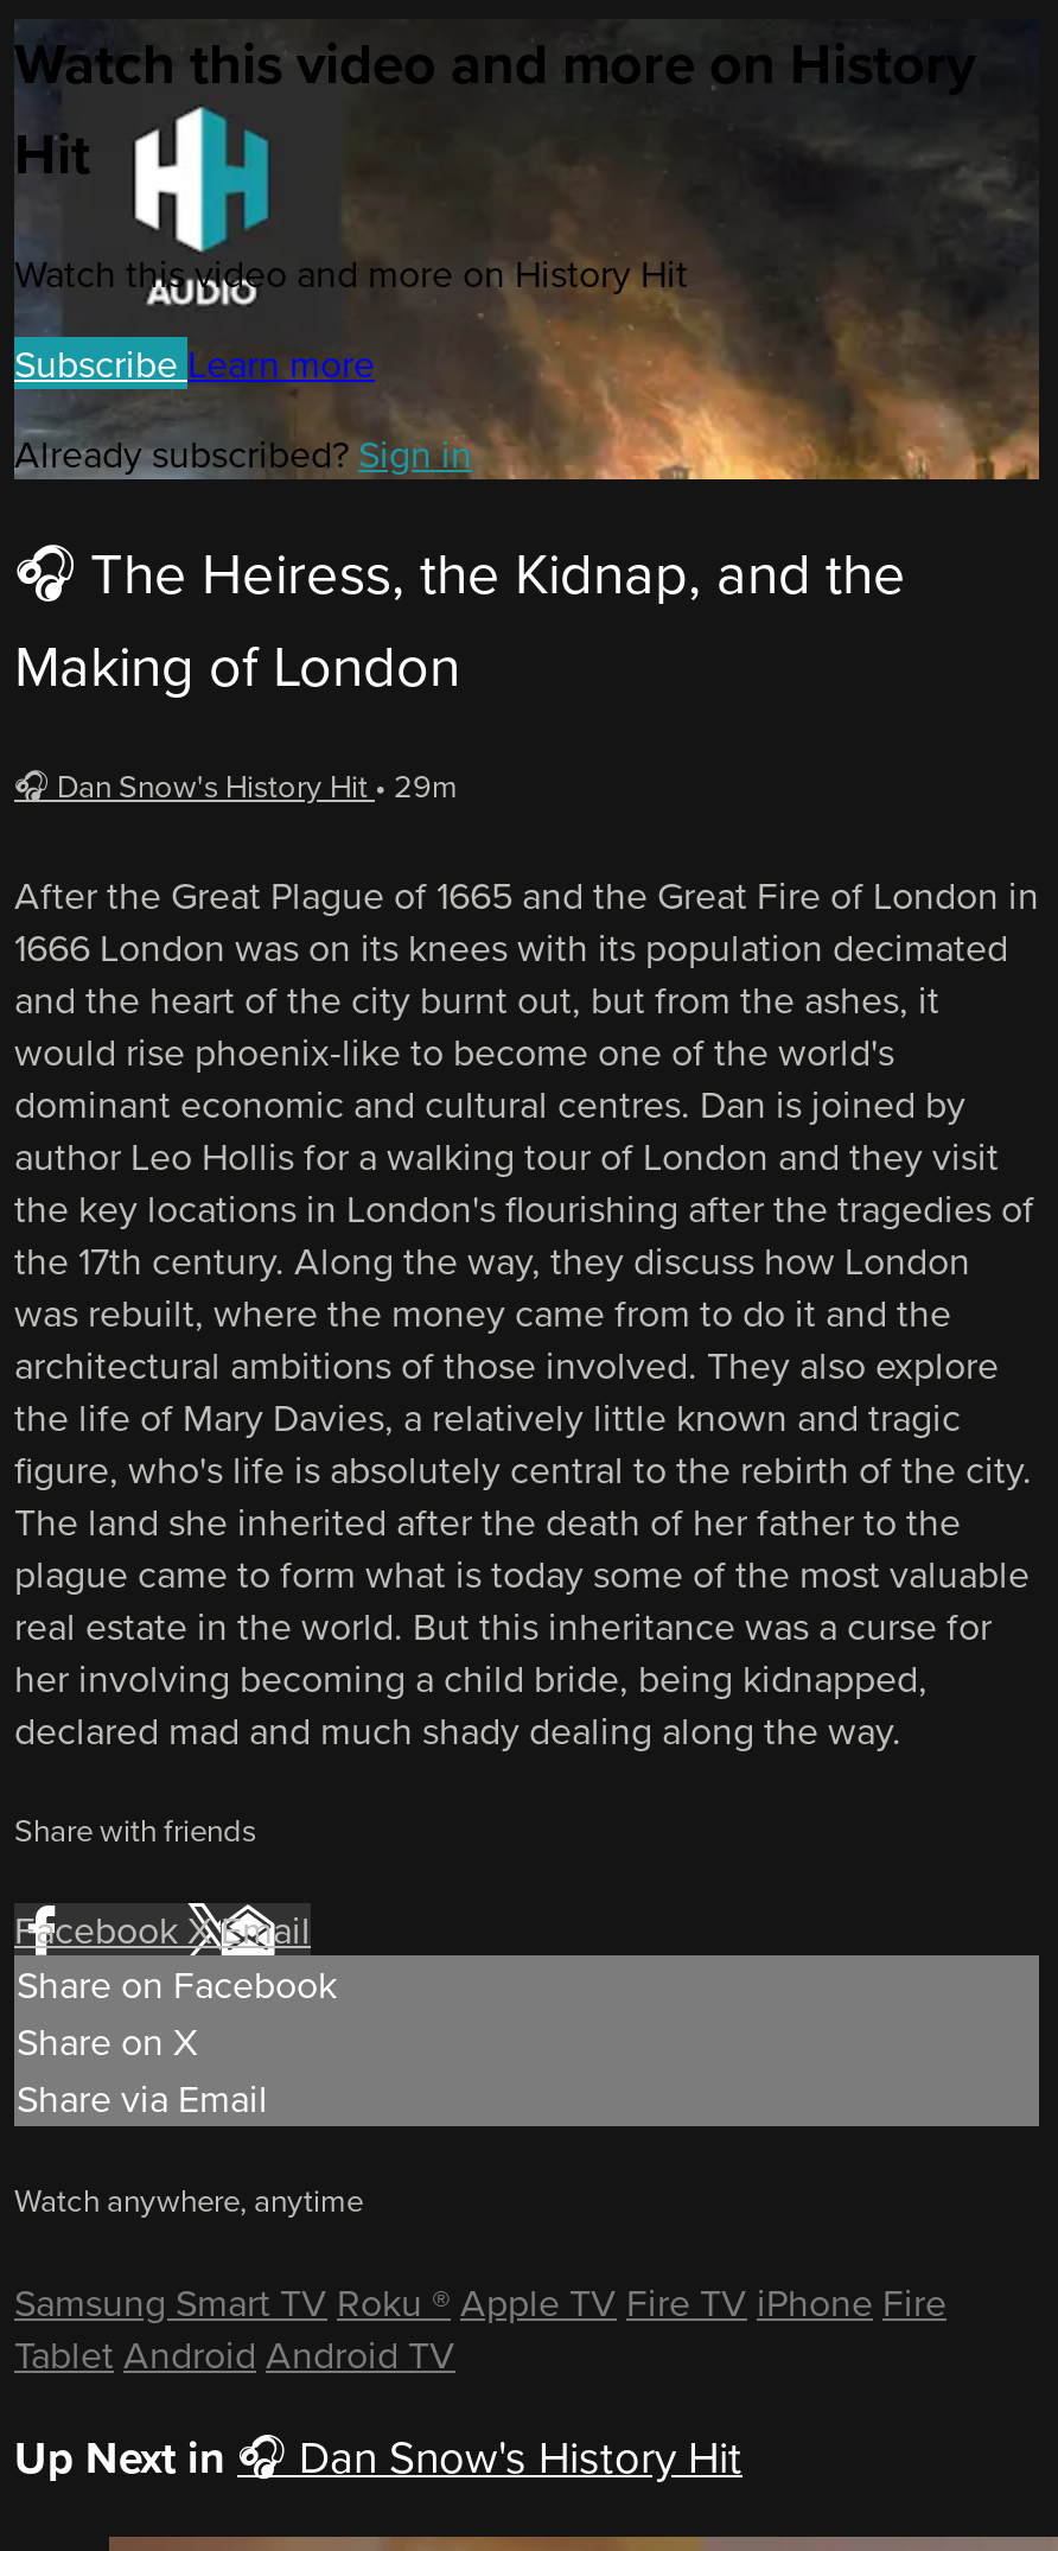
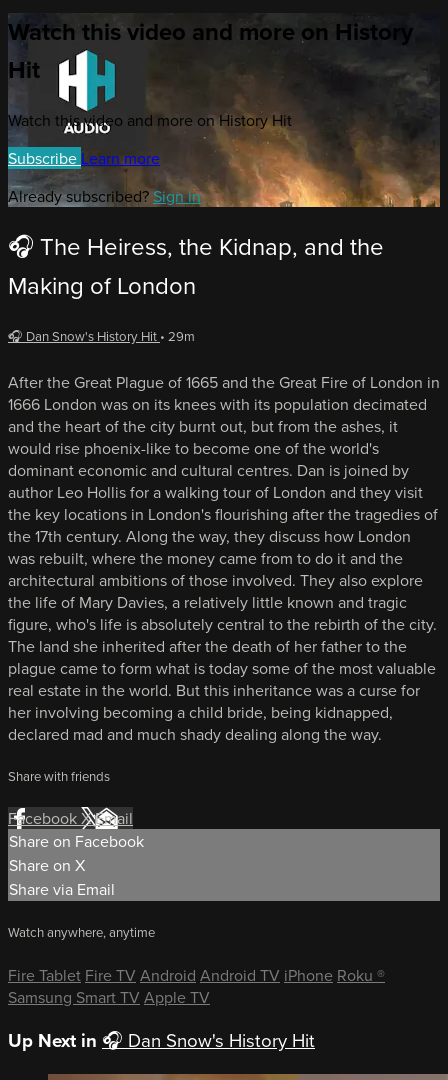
[14,2275,947,2379] Samsung Smart TV Roku ® Apple TV Fire TV iPhone Fire | Tablet Android Android TV -> [8,964,385,1008] Fire Tablet Fire TV Android Android TV iPhone Roku ® | Samsung Smart TV Apple TV

